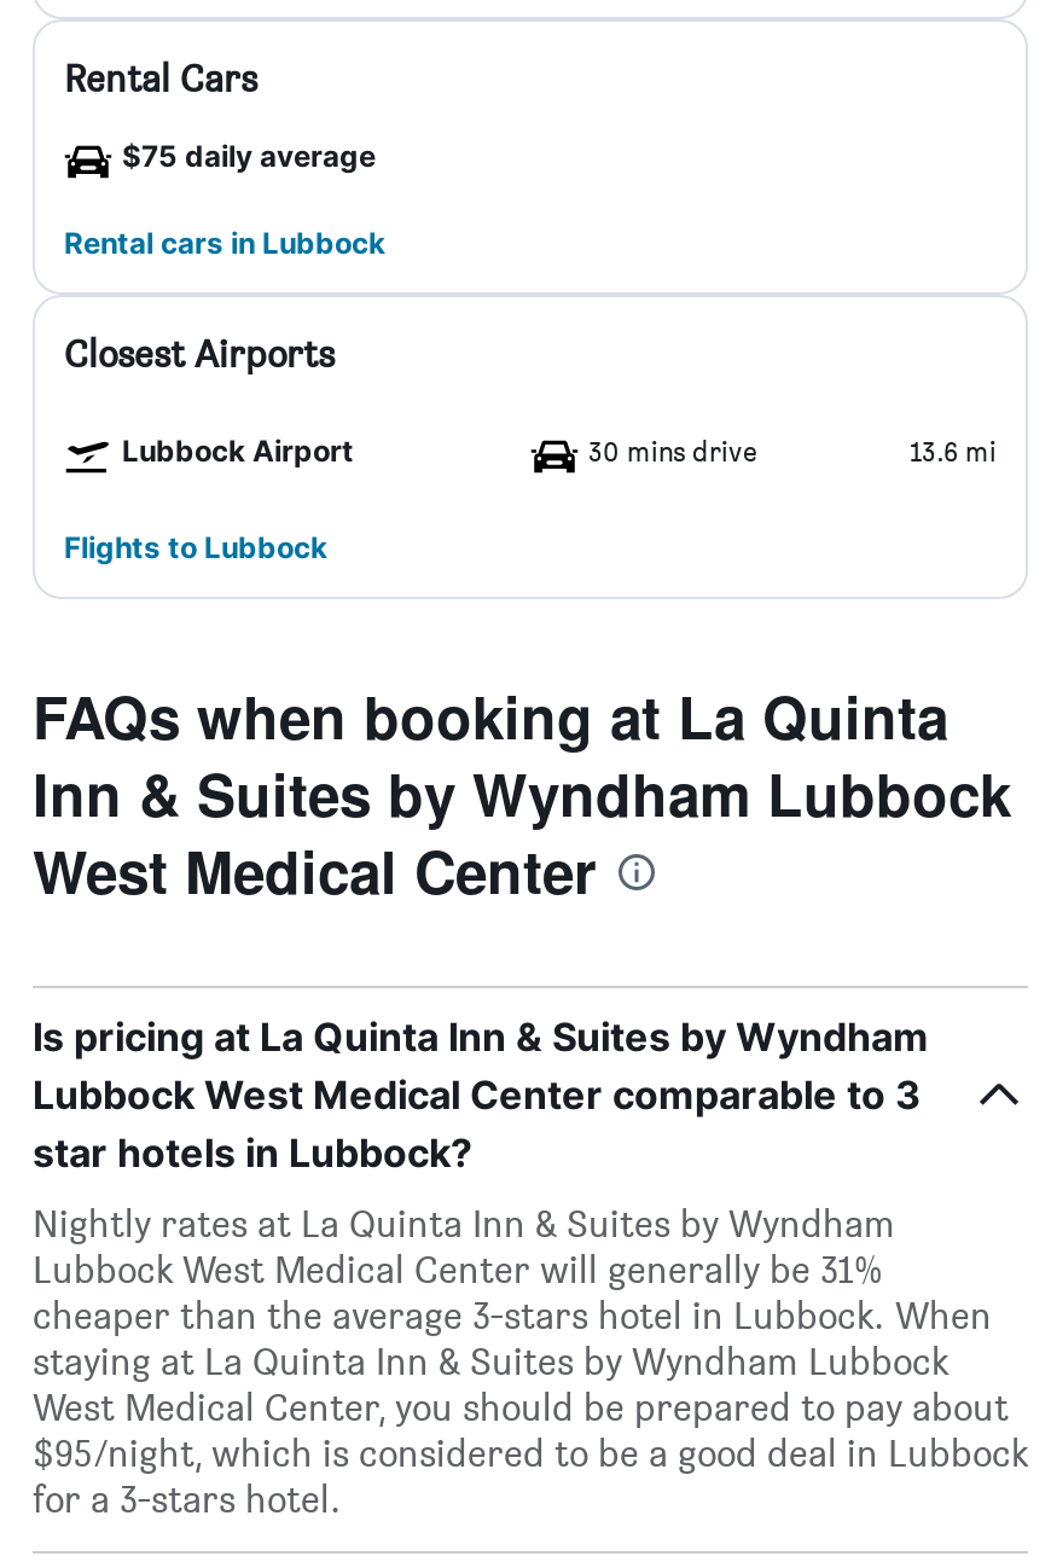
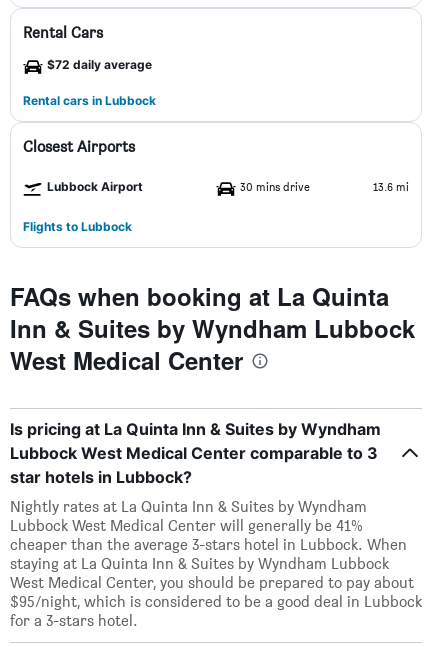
[122,138,376,174] $75 daily average -> [47,57,152,72] $72 daily average
[33,1247,883,1293] Lubbock West Medical Center will generally be 31% -> [10,516,363,535] Lubbock West Medical Center will generally be 41%

